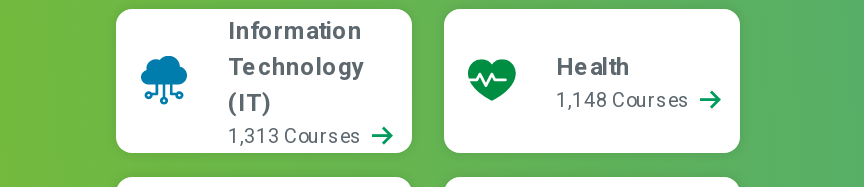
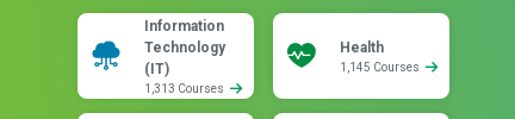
[556,89,694,111] 1,148 Courses -> [340,61,422,74] 1,145 Courses

